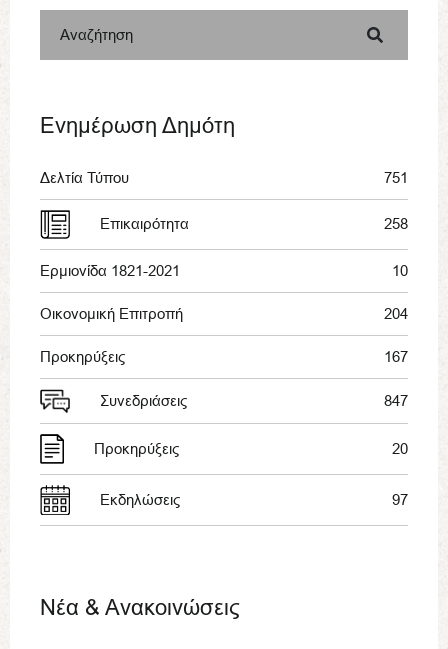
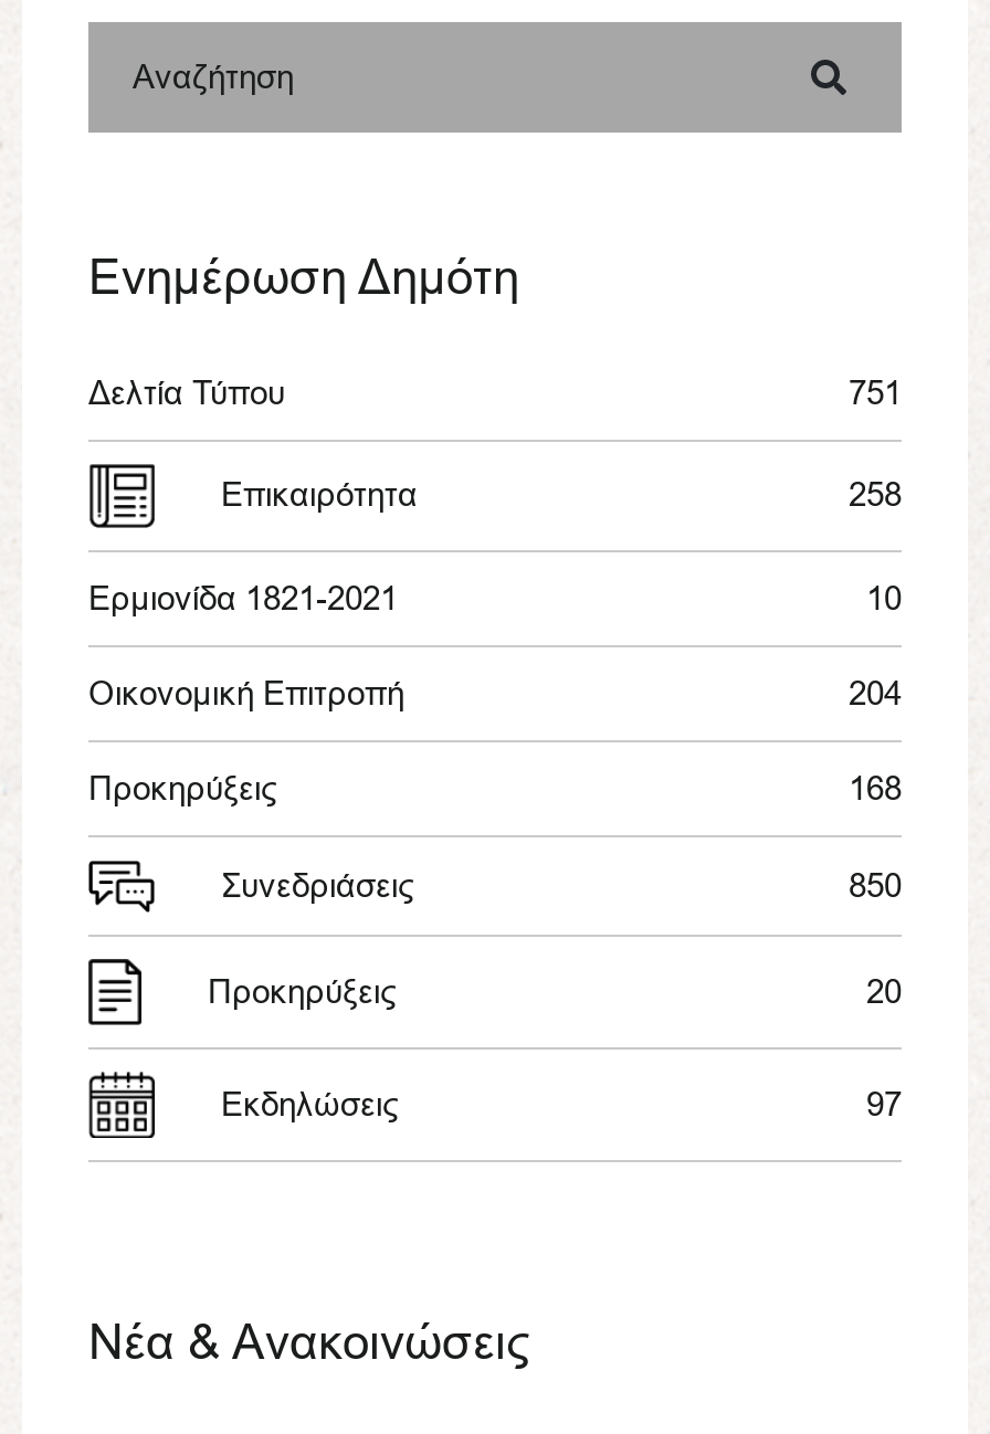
[384,348,408,365] 167 -> [849,769,902,806] 168
[384,392,408,409] 847 -> [849,867,902,904] 850

